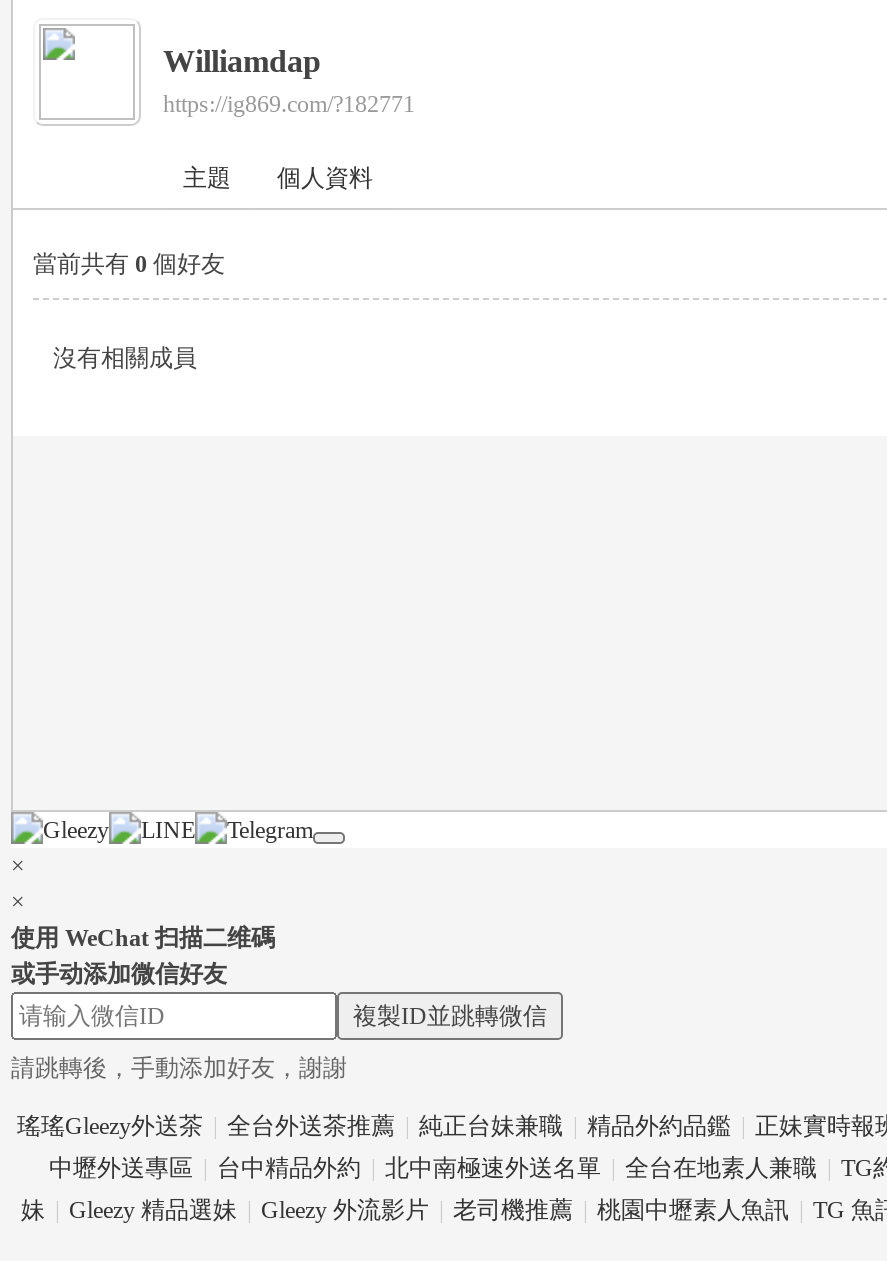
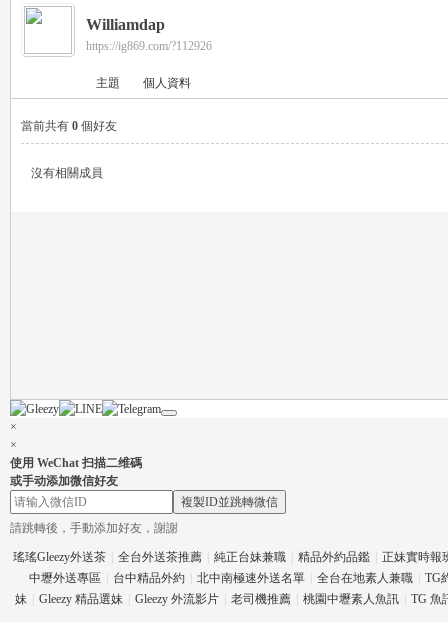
[163,90,415,118] https://ig869.com/?182771 -> [86,39,212,53] https://ig869.com/?112926

